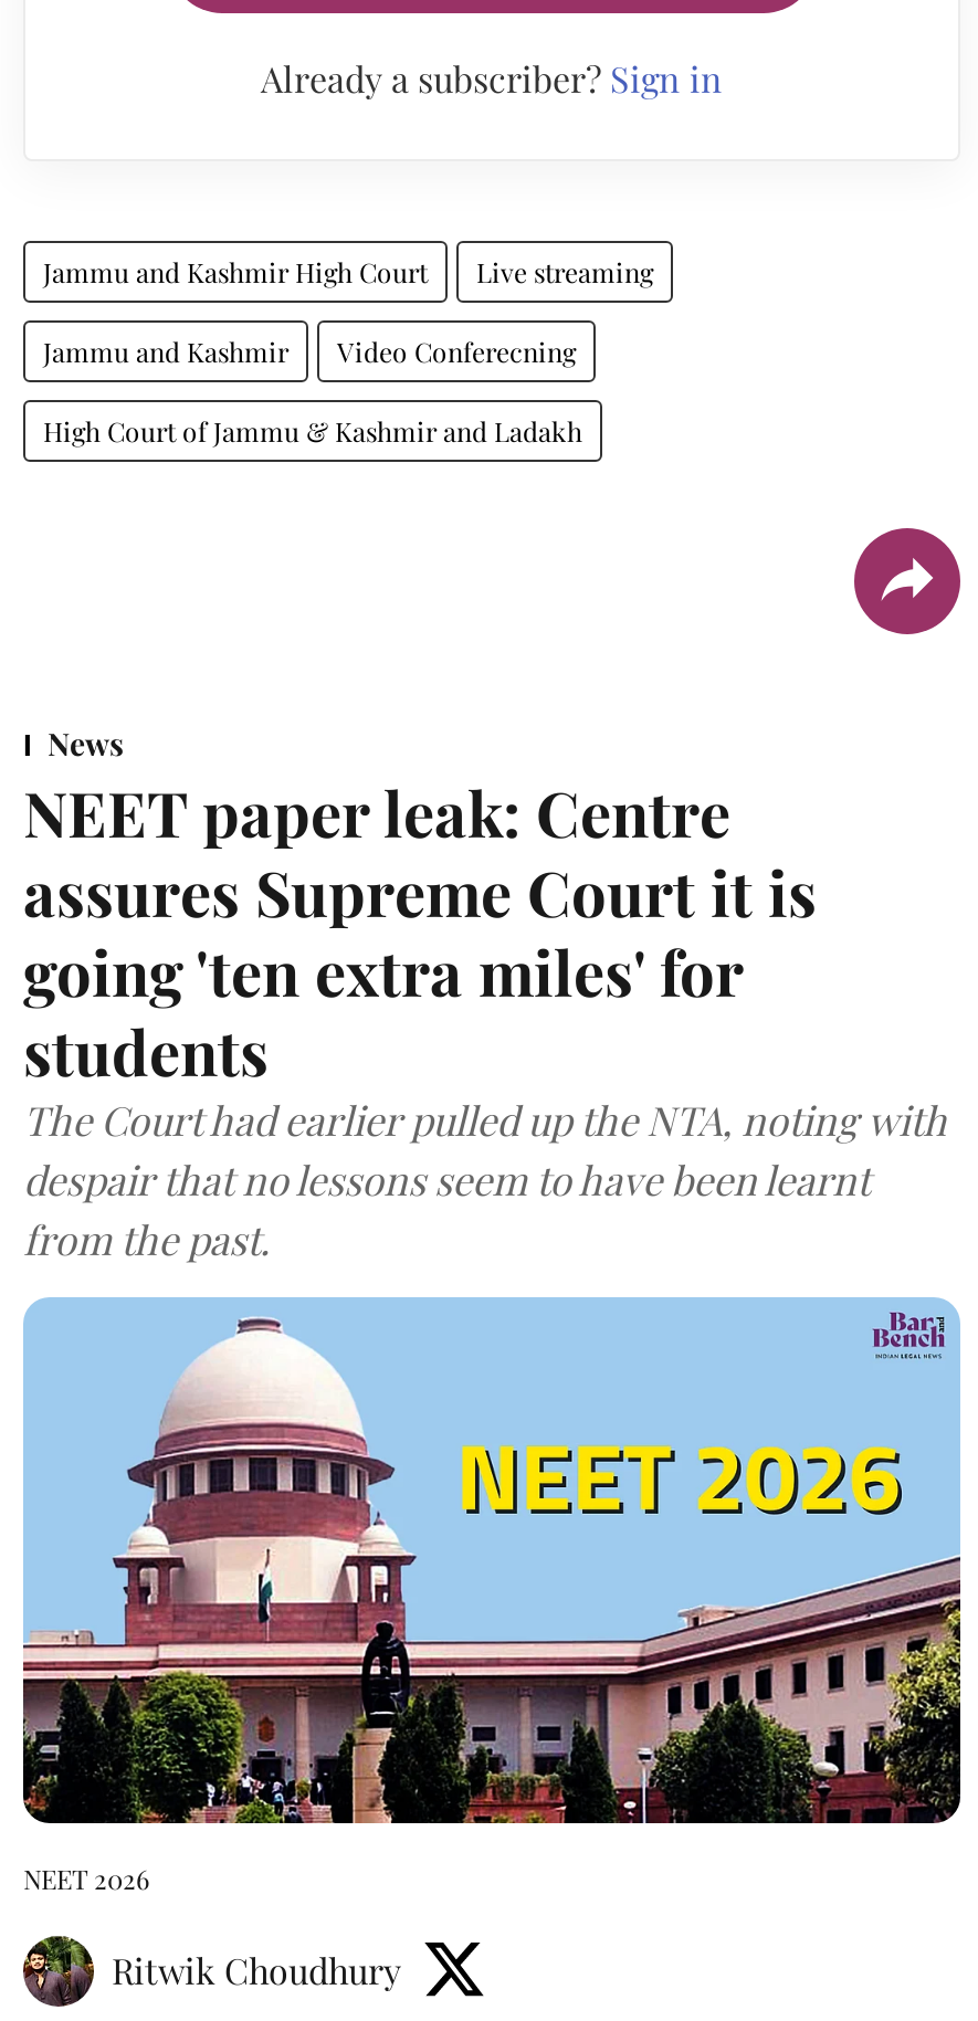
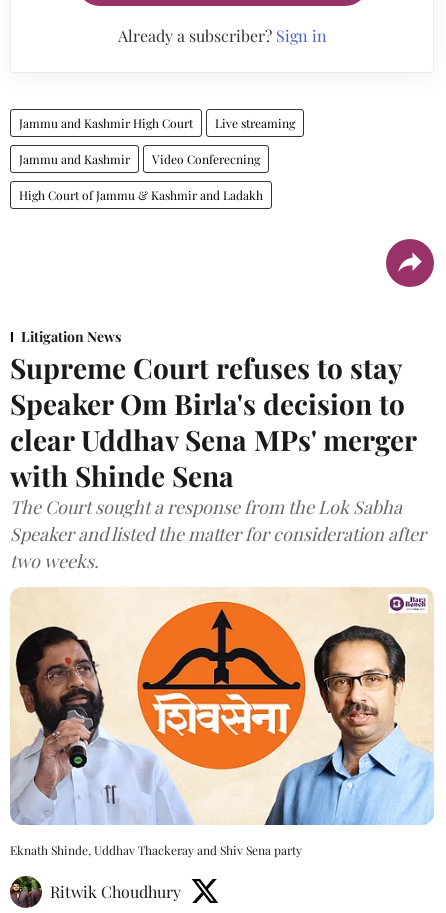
[23,722,947,1265] News | NEET paper leak: Centre | assures Supreme Court it is | going 'ten extra miles' for | students | The Court had earlier pulled up the NTA, noting with | despair that no lessons seem to have been learnt | from the past. -> [10,326,426,572] Litigation News | Supreme Court refuses to stay | Speaker Om Birla's decision to | clear Uddhav Sena MPs' merger | with Shinde Sena | The Court sought a response from the Lok Sabha | Speaker and listed the matter for consideration after | two weeks.
[21,1297,963,1896] [image] | NEET 2026 -> [10,587,434,858] [image] | Eknath Shinde, Uddhav Thackeray and Shiv Sena party

